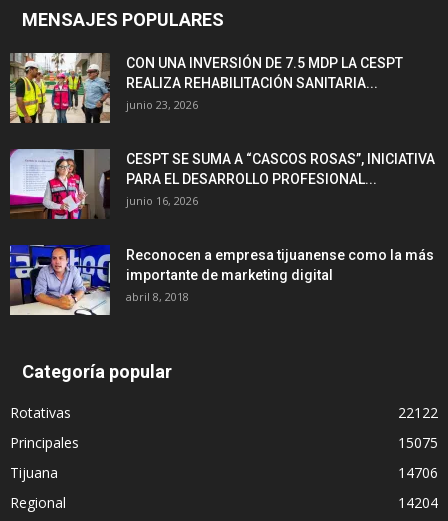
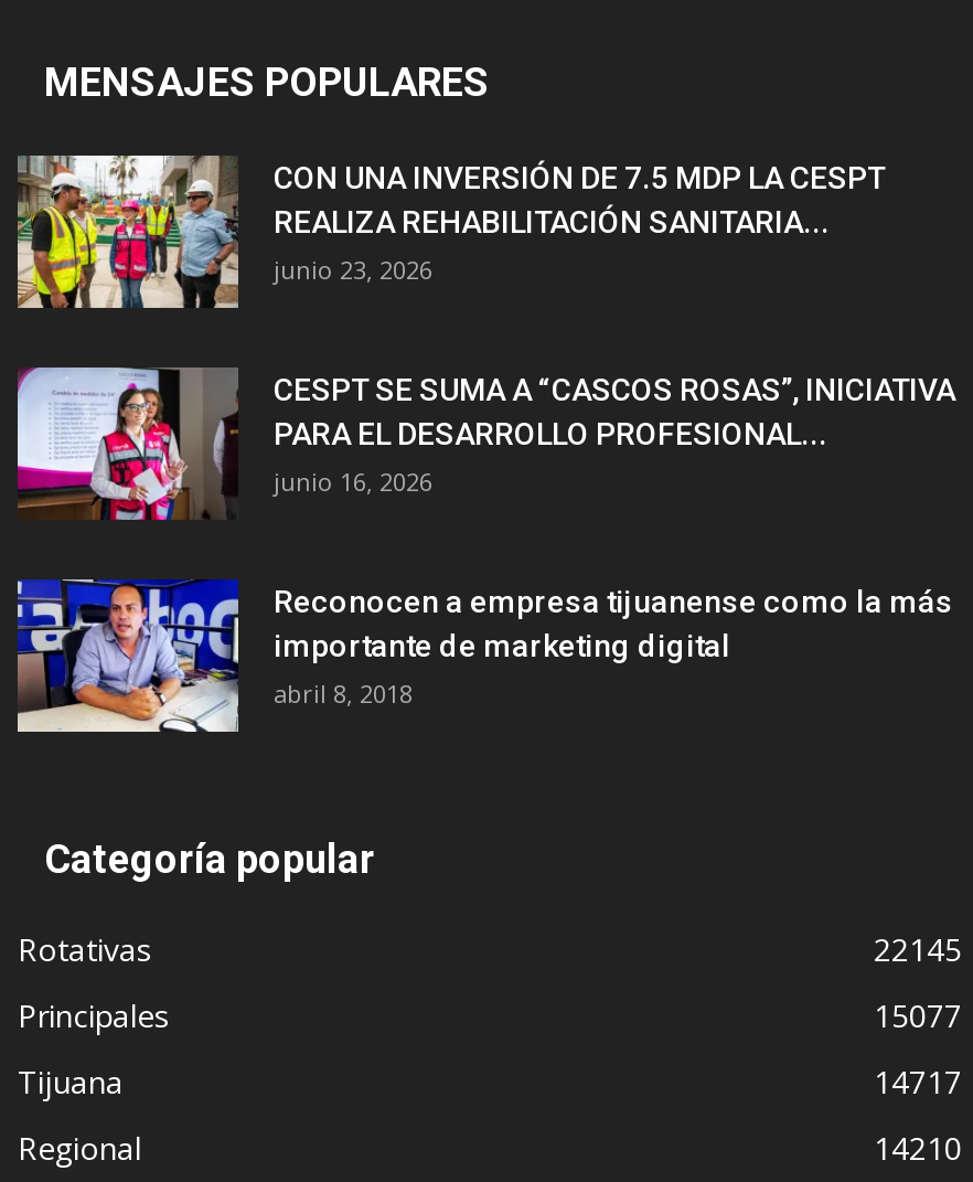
[398,403,438,422] 22122 -> [874,928,962,970] 22145
[398,433,438,452] 15075 -> [874,994,962,1036] 15077
[398,463,438,482] 14706 -> [874,1060,962,1102] 14717
[398,493,438,512] 14204 -> [874,1126,962,1168] 14210

